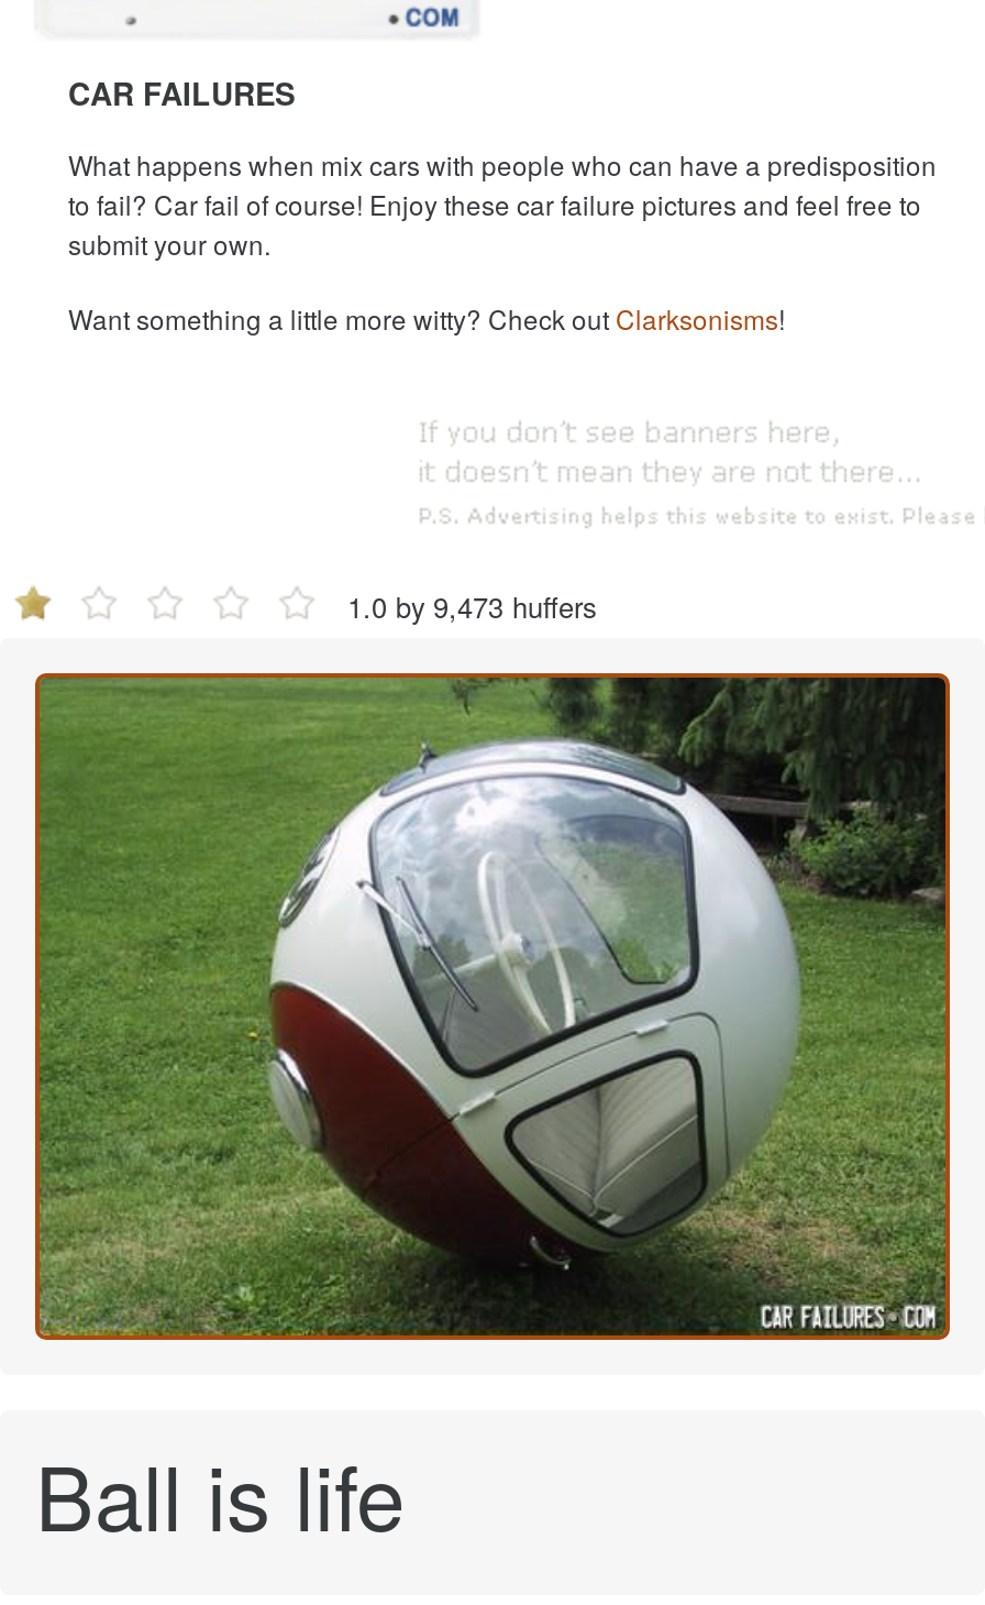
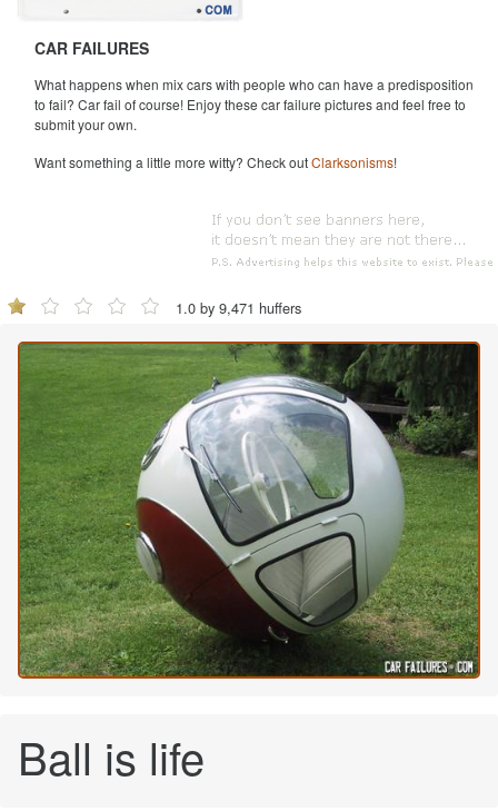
[347,584,596,626] 1.0 by 9,473 huffers -> [176,296,301,318] 1.0 by 9,471 huffers

